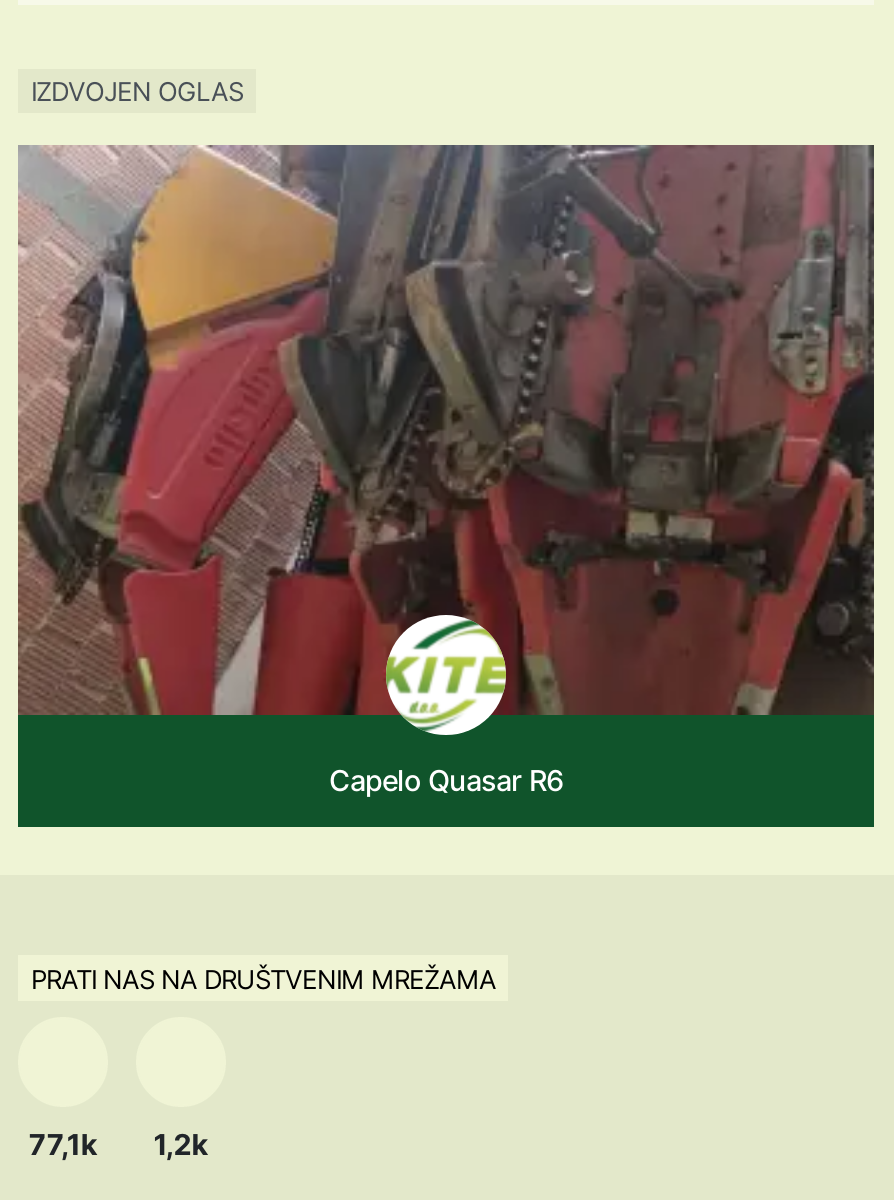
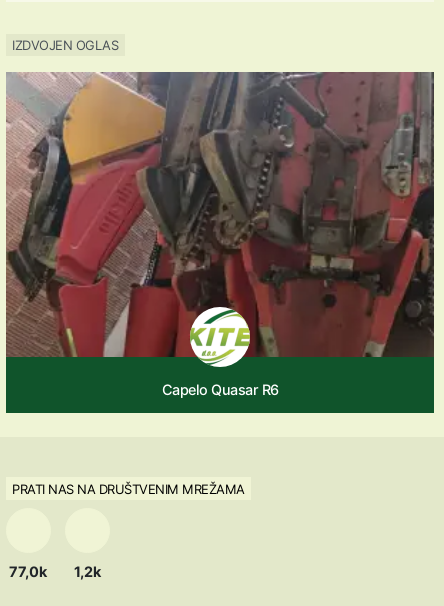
[29,1126,207,1160] 77,1k 1,2k -> [9,562,101,579] 77,0k 1,2k

